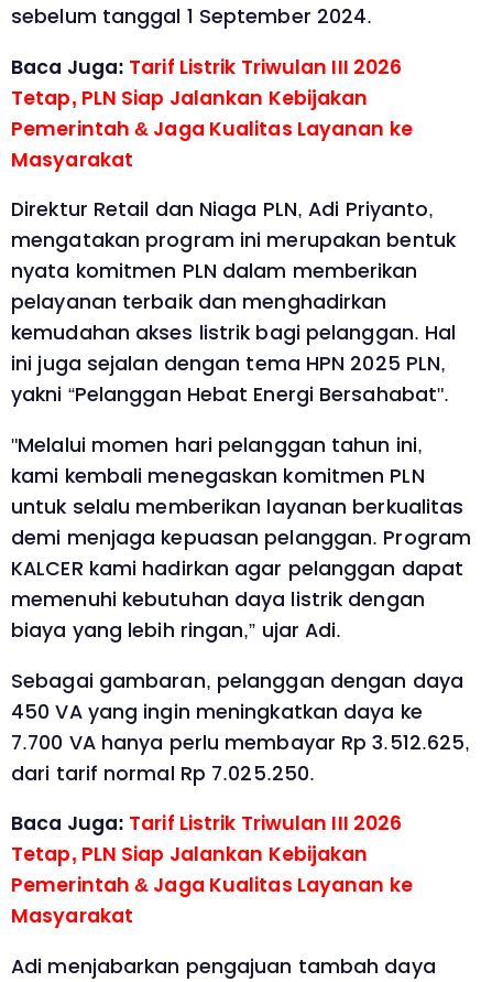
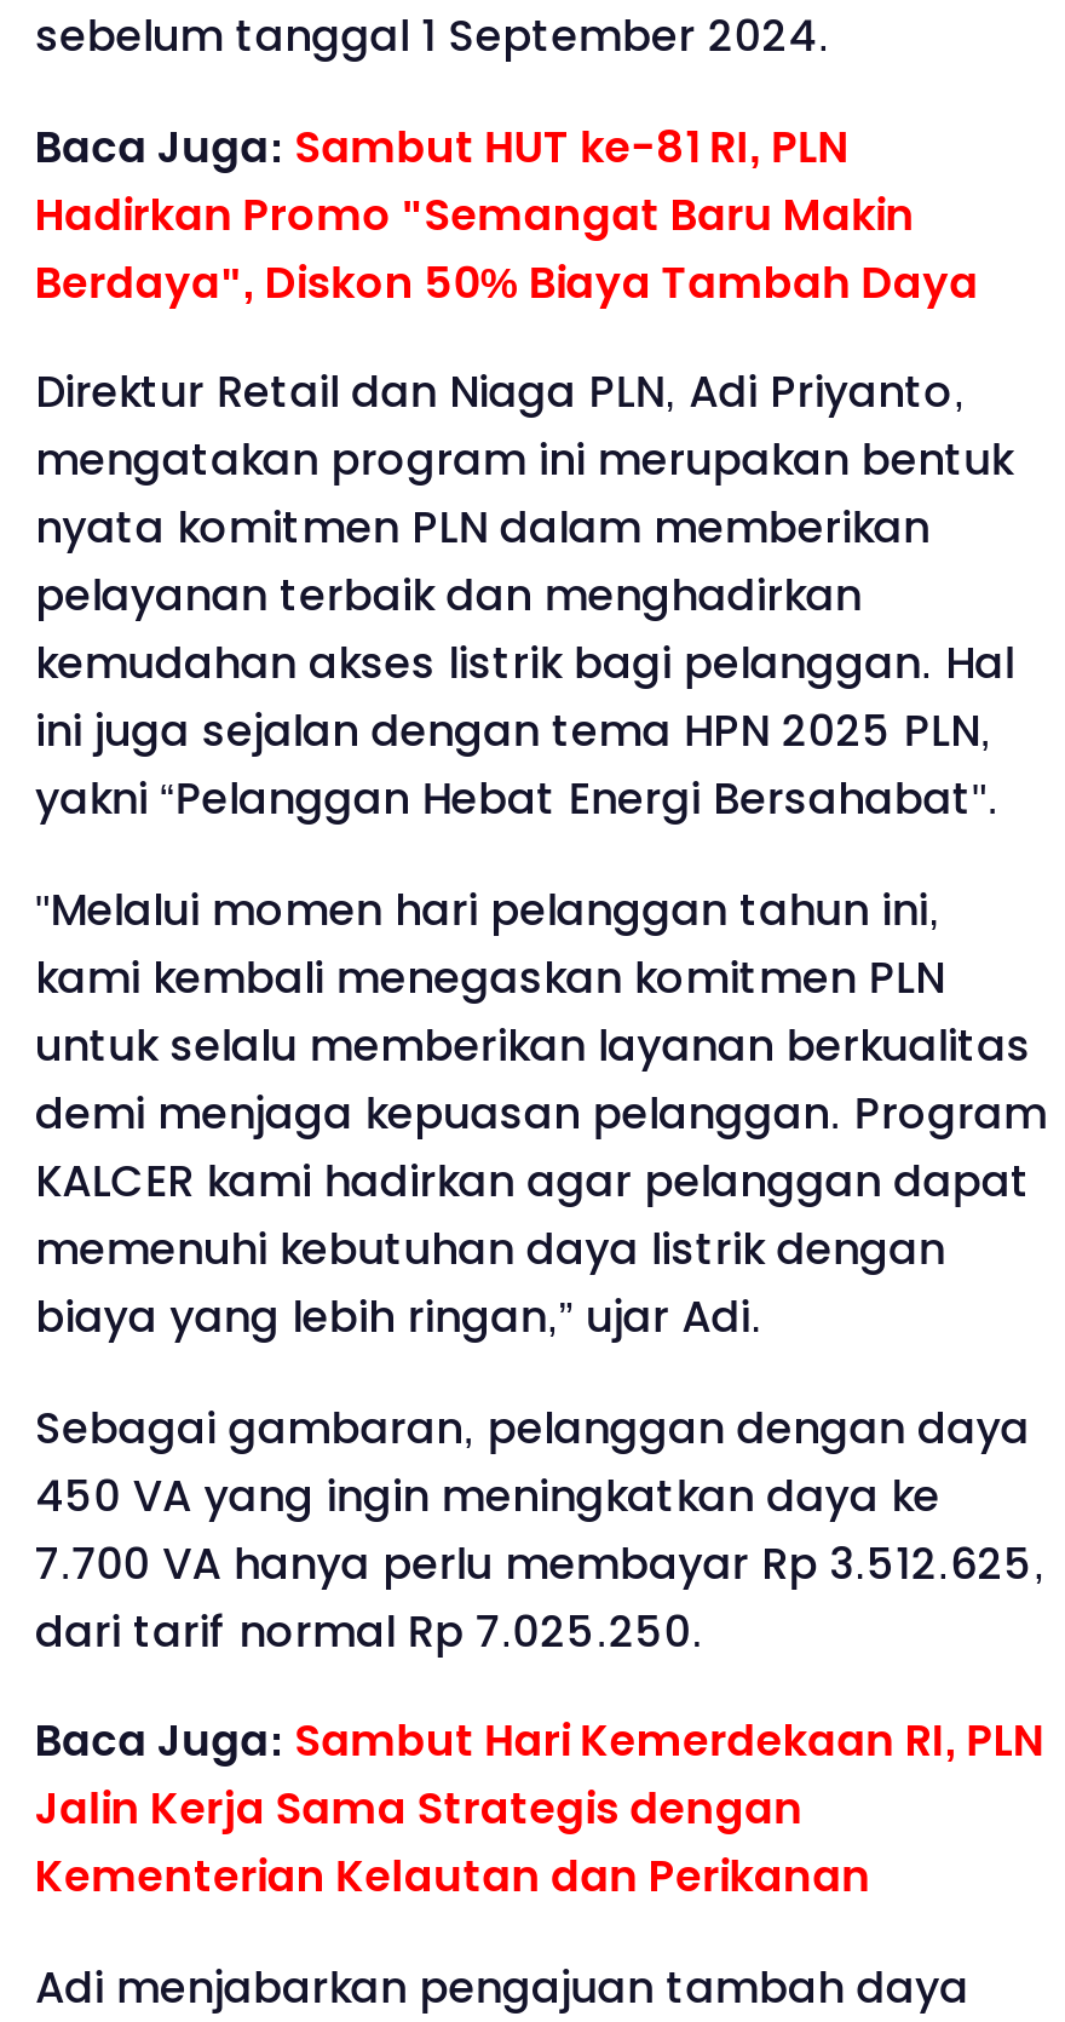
[11,54,412,173] Baca Juga: Tarif Listrik Triwulan III 2026 | Tetap, PLN Siap Jalankan Kebijakan | Pemerintah & Jaga Kualitas Layanan ke | Masyarakat -> [35,118,979,312] Baca Juga: Sambut HUT ke-81 RI, PLN | Hadirkan Promo "Semangat Baru Makin | Berdaya", Diskon 50% Biaya Tambah Daya
[11,810,412,929] Baca Juga: Tarif Listrik Triwulan III 2026 | Tetap, PLN Siap Jalankan Kebijakan | Pemerintah & Jaga Kualitas Layanan ke | Masyarakat -> [35,1713,1045,1906] Baca Juga: Sambut Hari Kemerdekaan RI, PLN | Jalin Kerja Sama Strategis dengan | Kementerian Kelautan dan Perikanan

